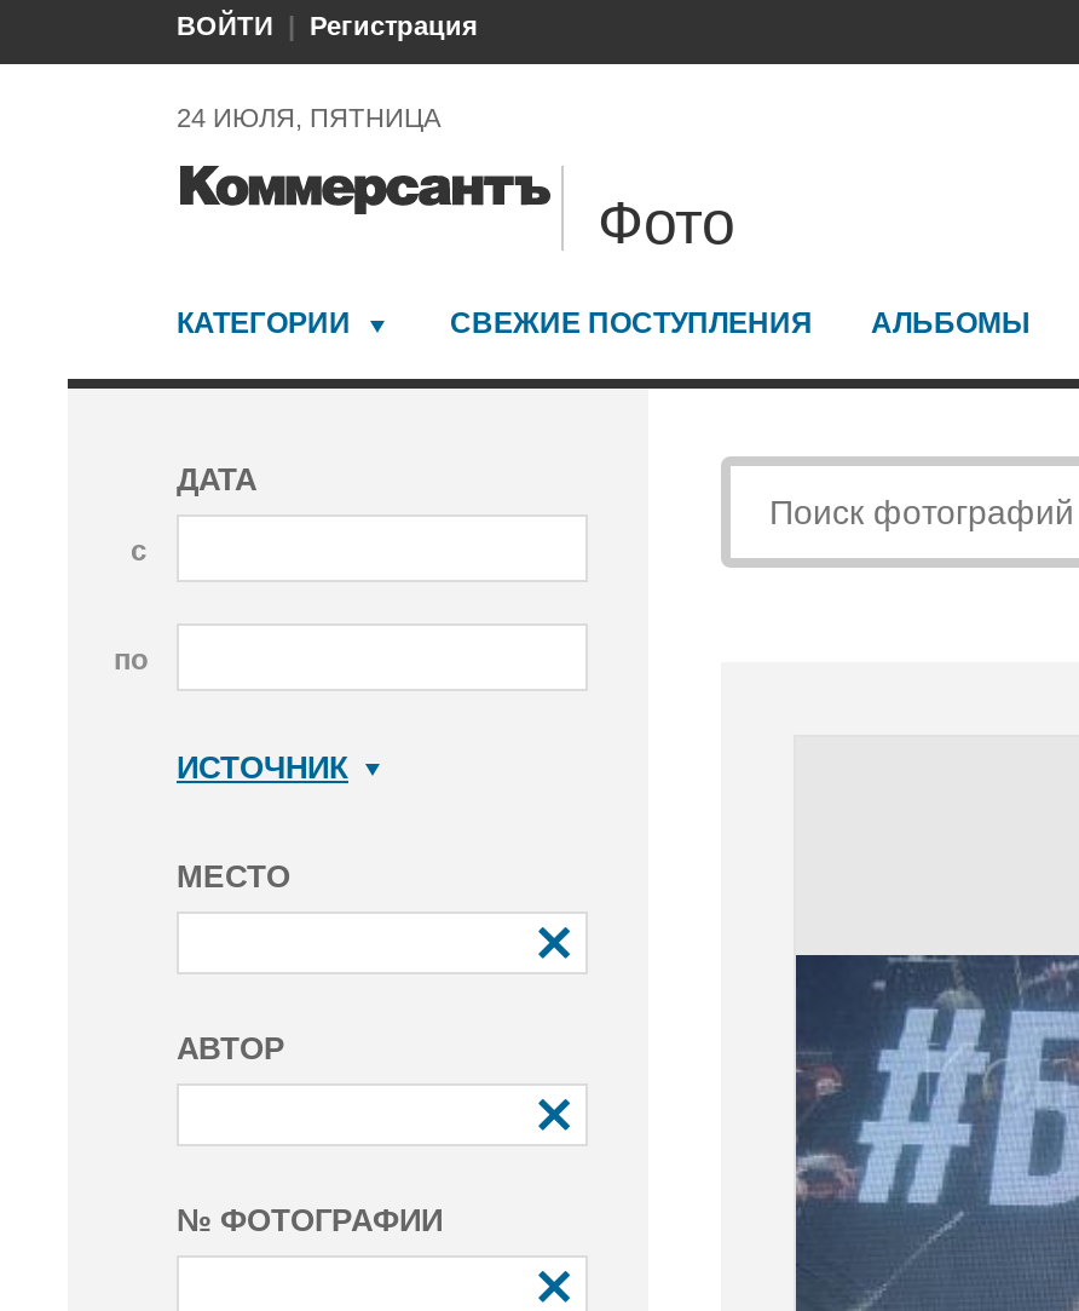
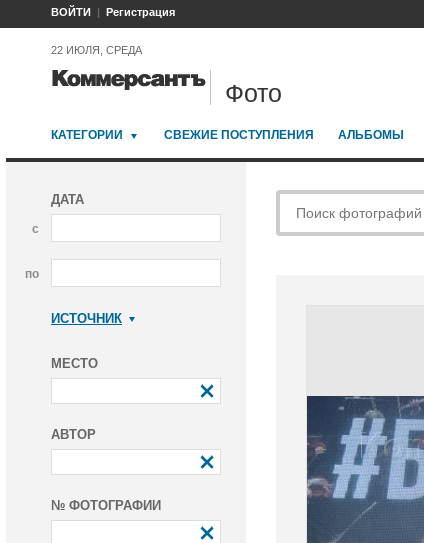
[177,103,440,132] 24 ИЮЛЯ, ПЯТНИЦА -> [51,44,142,56] 22 ИЮЛЯ, СРЕДА

